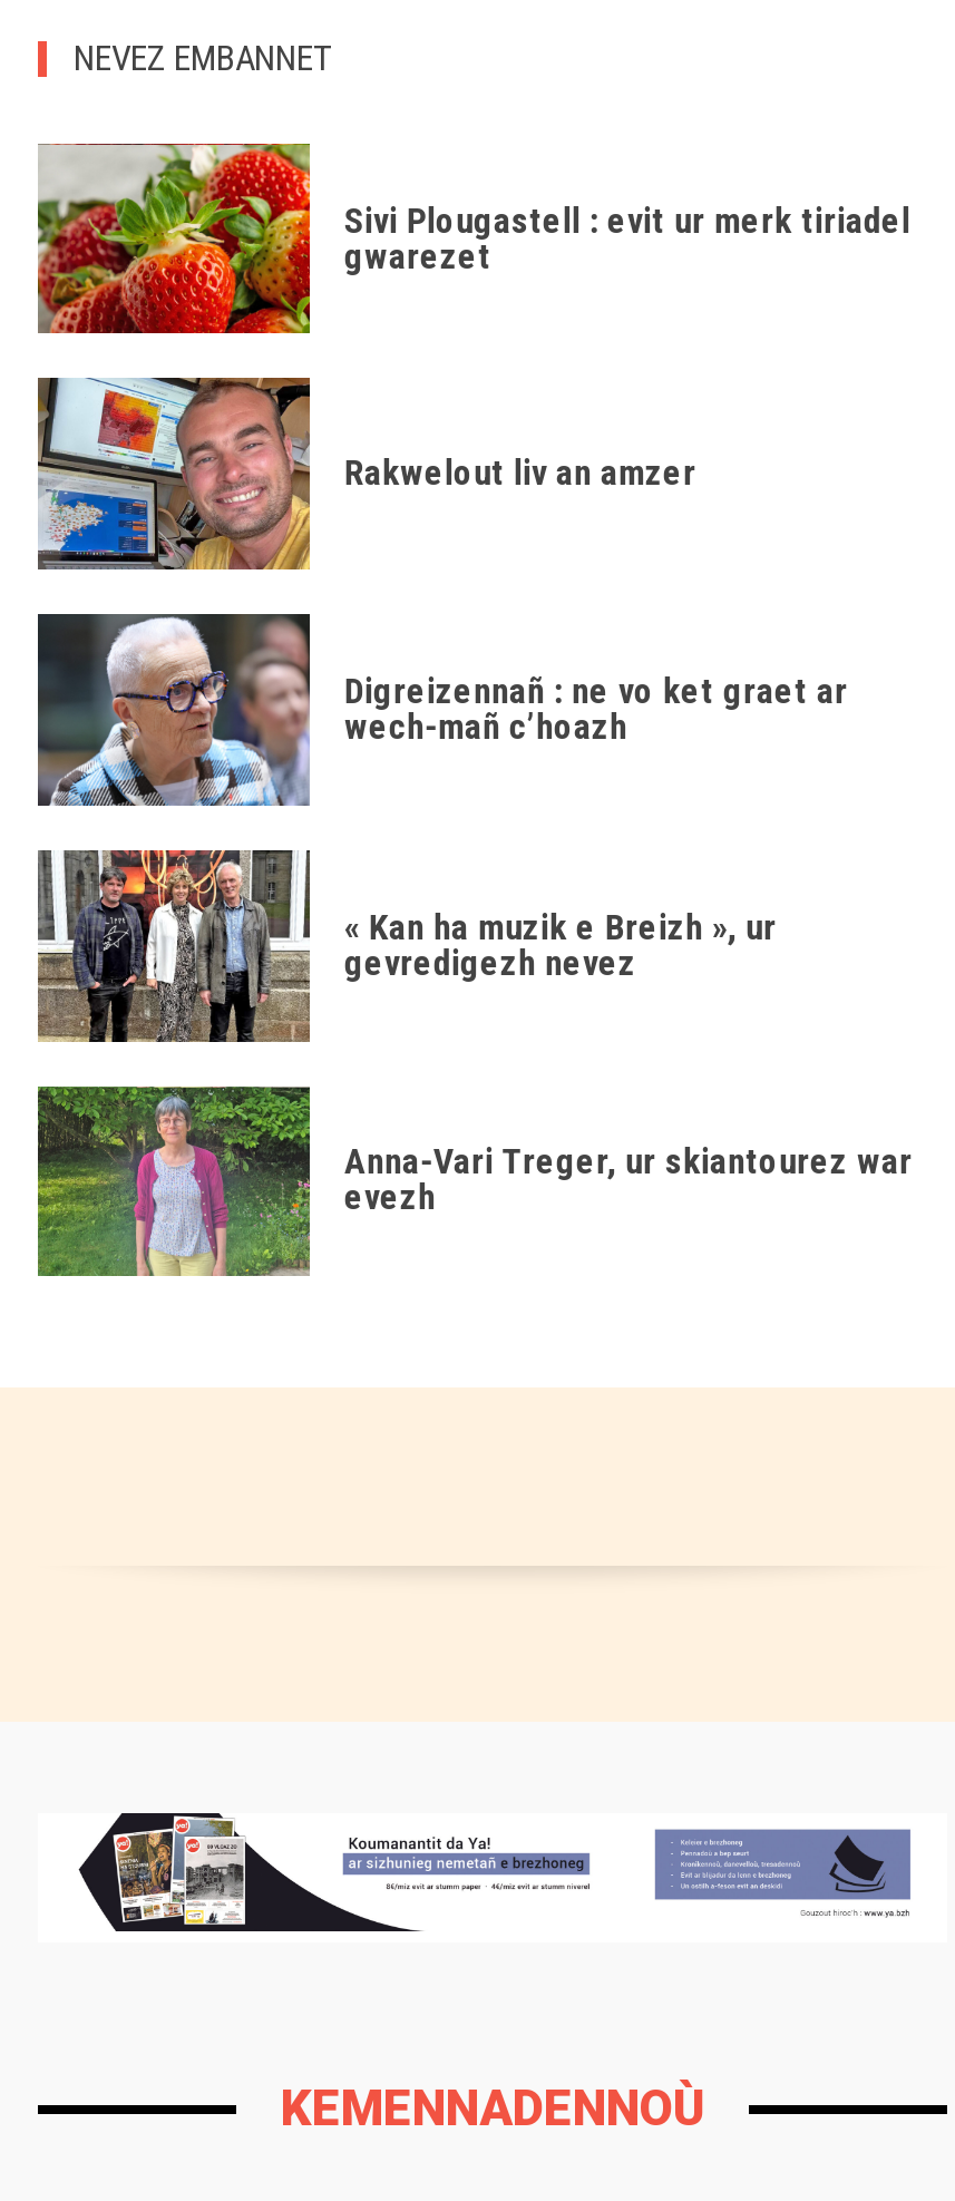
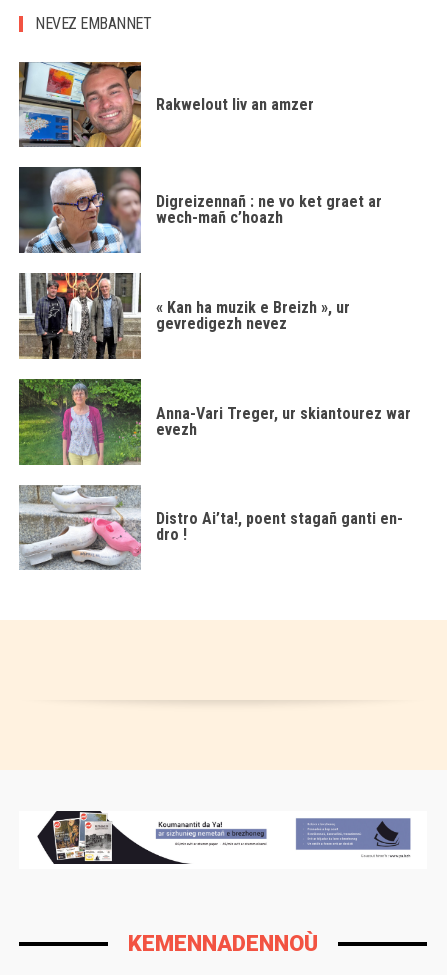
[36,142,910,335] [image] | Sivi Plougastell : evit ur merk tiriadel | gwarezet -> none
moved [33,373,912,1219] -> [17,59,411,439]: [image] | Rakwelout liv an amzer | Digreizennañ : ne vo ket graet ar | wech-mañ c’hoazh | « Kan ha muzik e Breizh », ur | gevredigezh nevez | Anna-Vari Treger, ur skiantourez war | evezh
none -> [18,485,403,570] [image] | Distro Ai’ta!, poent stagañ ganti en- | dro !

